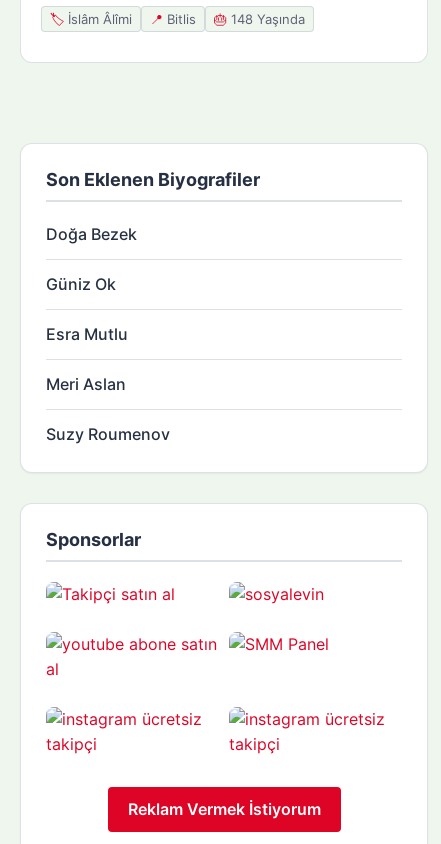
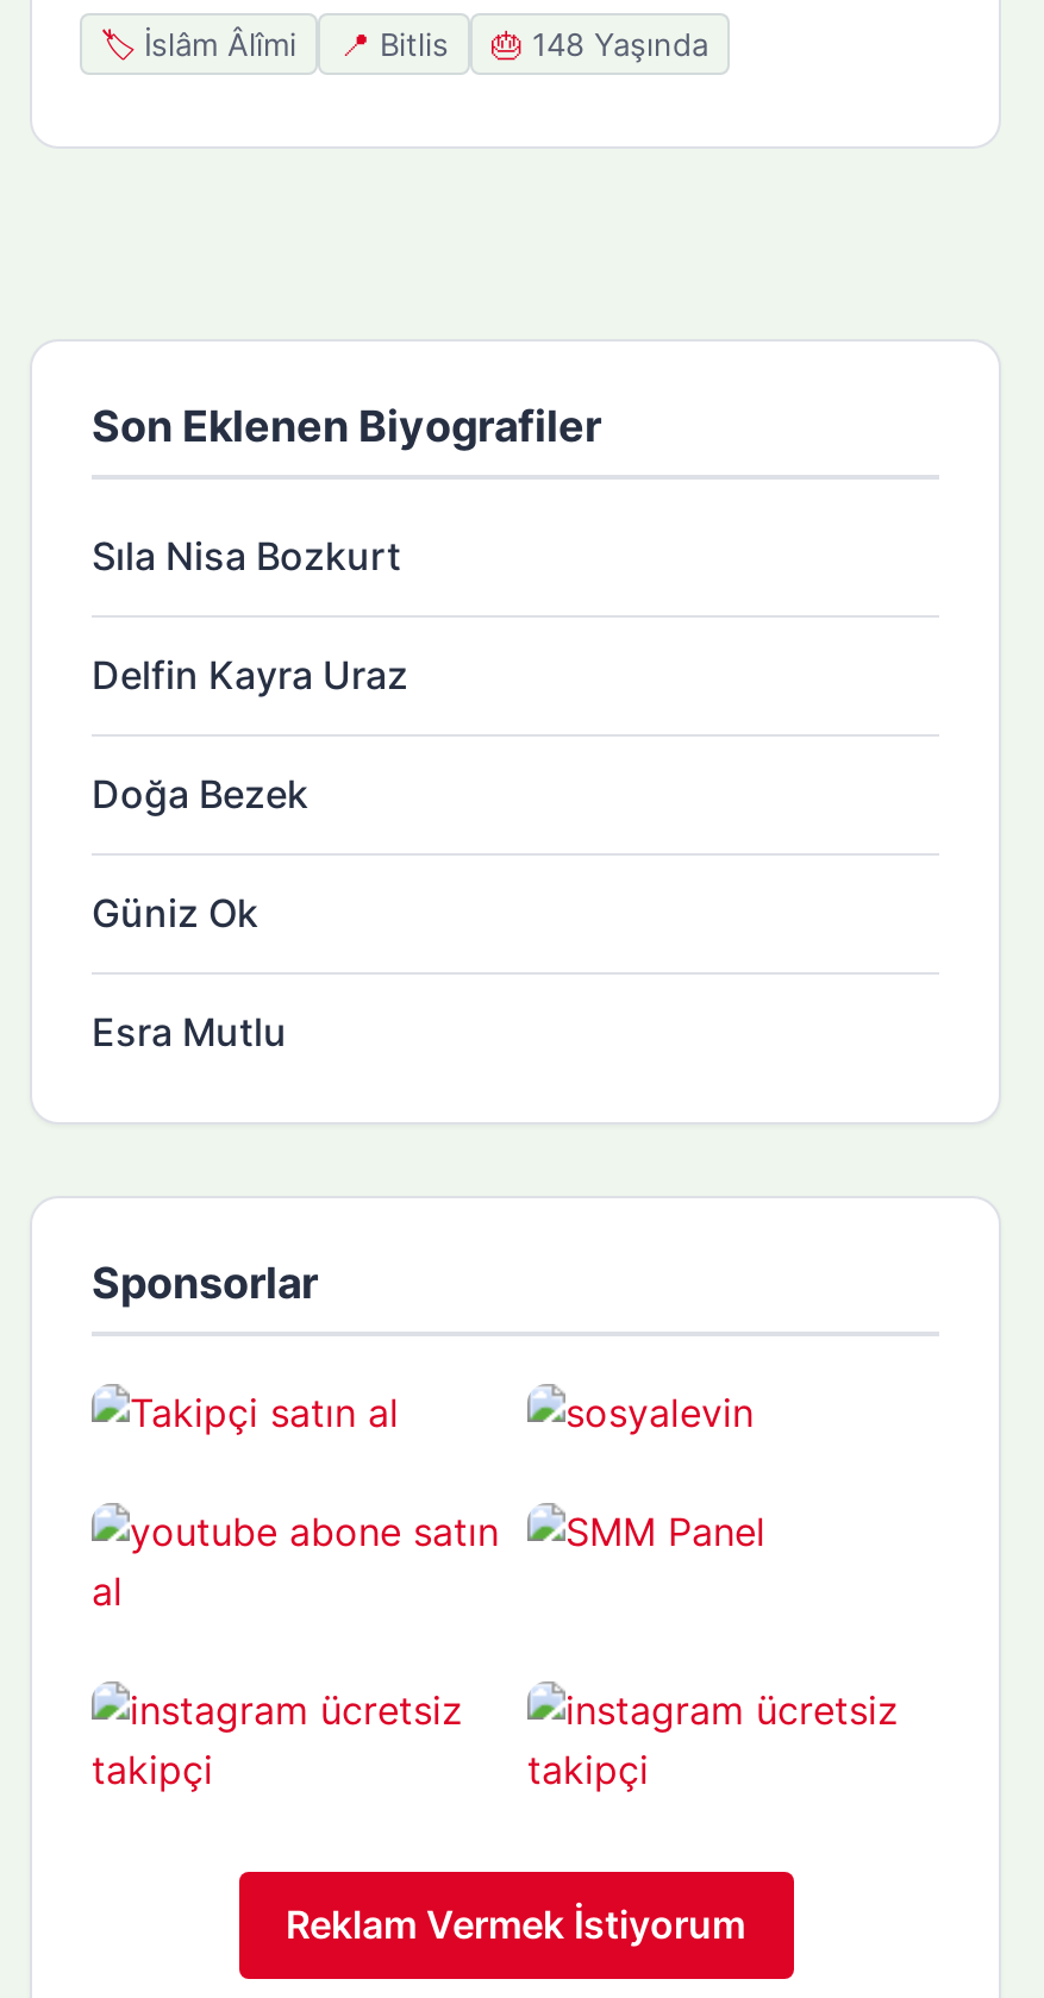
none -> [92,531,408,697] Sıla Nisa Bozkurt | Delfin Kayra Uraz
moved [46,223,137,343] -> [92,769,308,1054]: Doğa Bezek | Güniz Ok | Esra Mutlu
[46,373,170,443] Meri Aslan | Suzy Roumenov -> none

